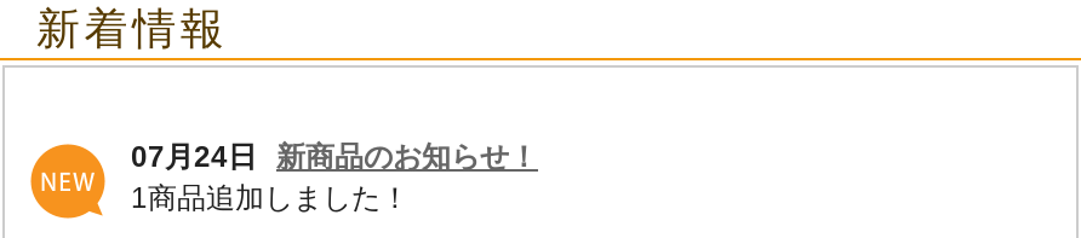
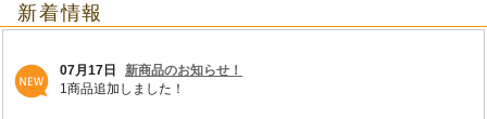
[131,140,538,174] 07月24日 新商品のお知らせ！ -> [60,63,242,78] 07月17日 新商品のお知らせ！

